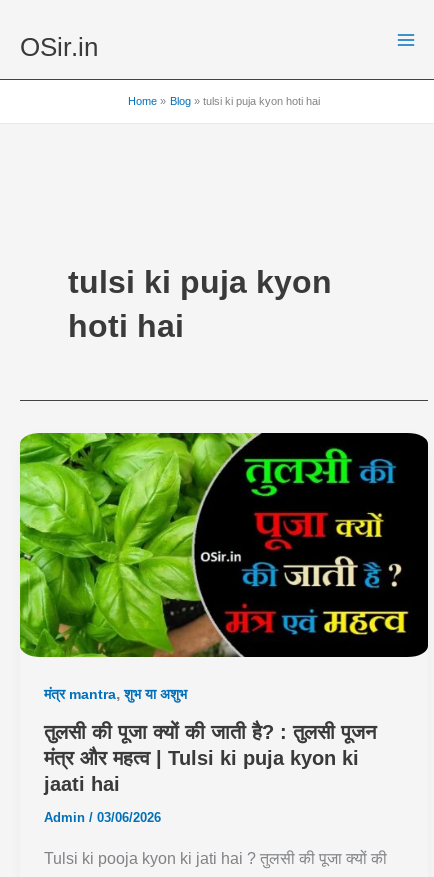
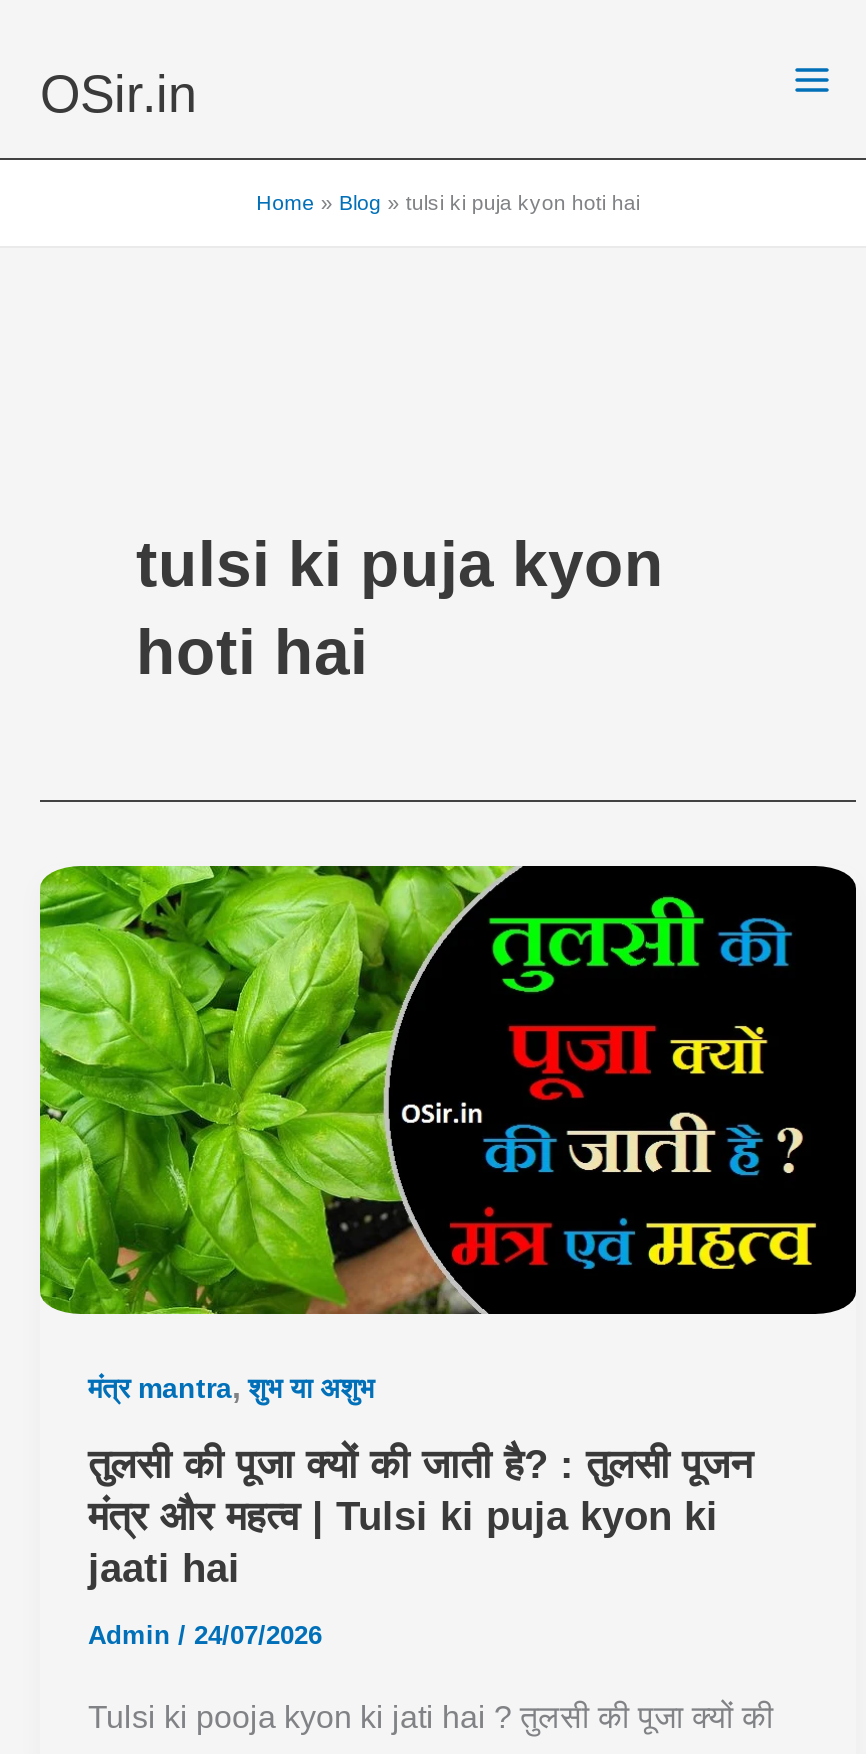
[44,810,161,825] Admin / 03/06/2026 -> [88,1621,322,1651] Admin / 24/07/2026

